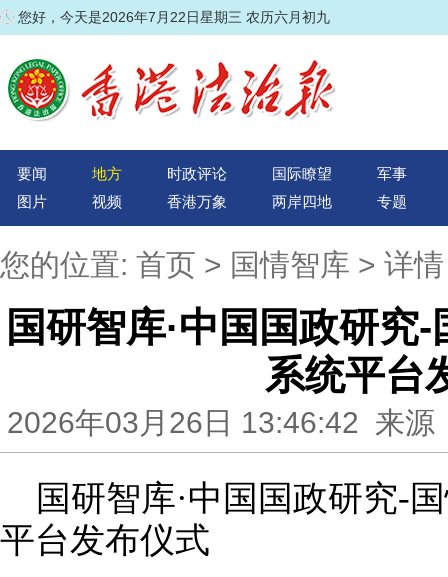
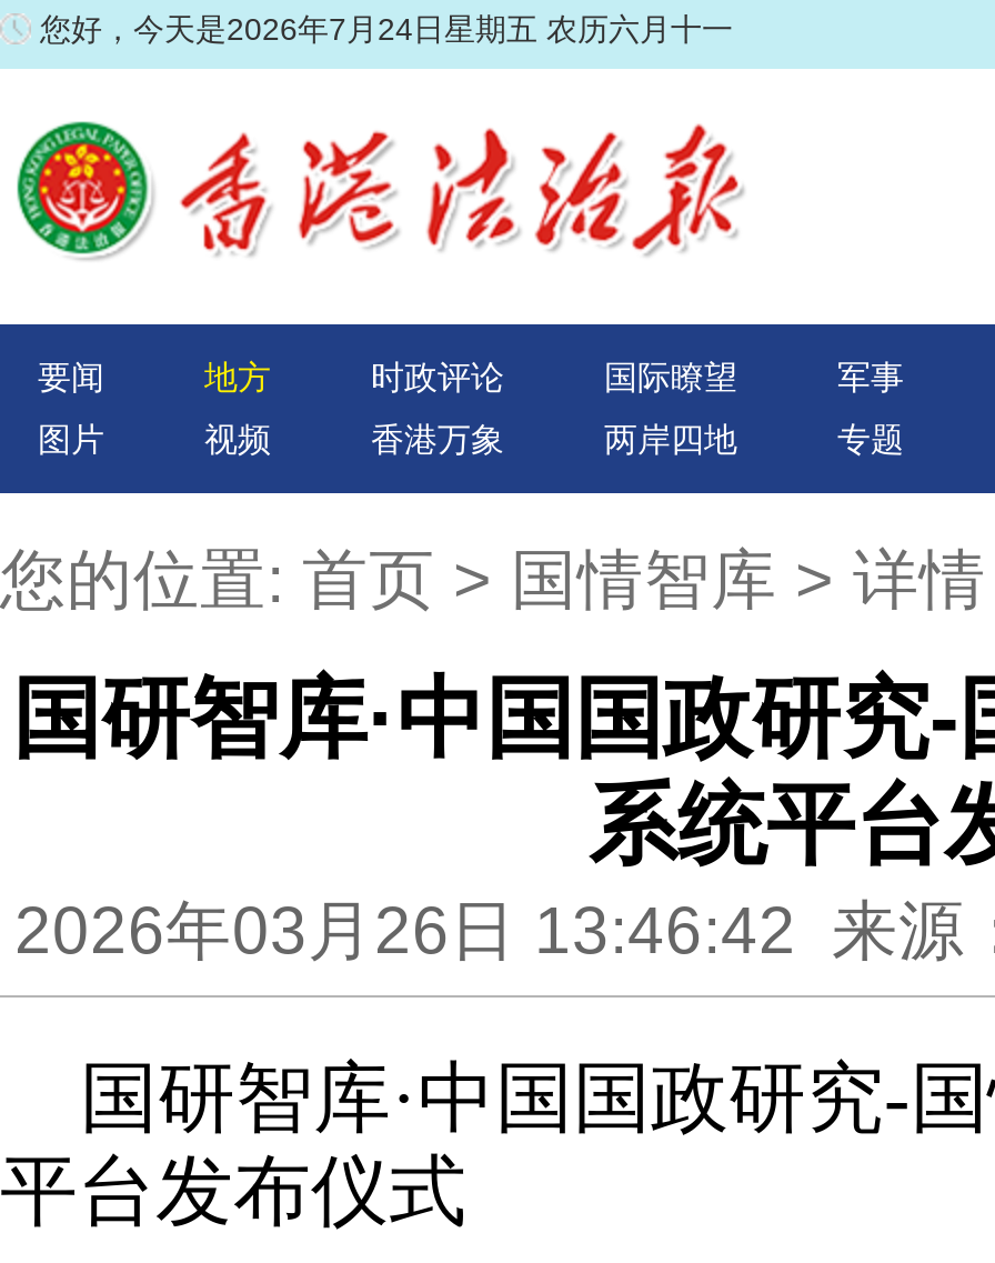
[18,9,330,25] 您好，今天是2026年7月22日星期三 农历六月初九 -> [40,11,733,47] 您好，今天是2026年7月24日星期五 农历六月十一

